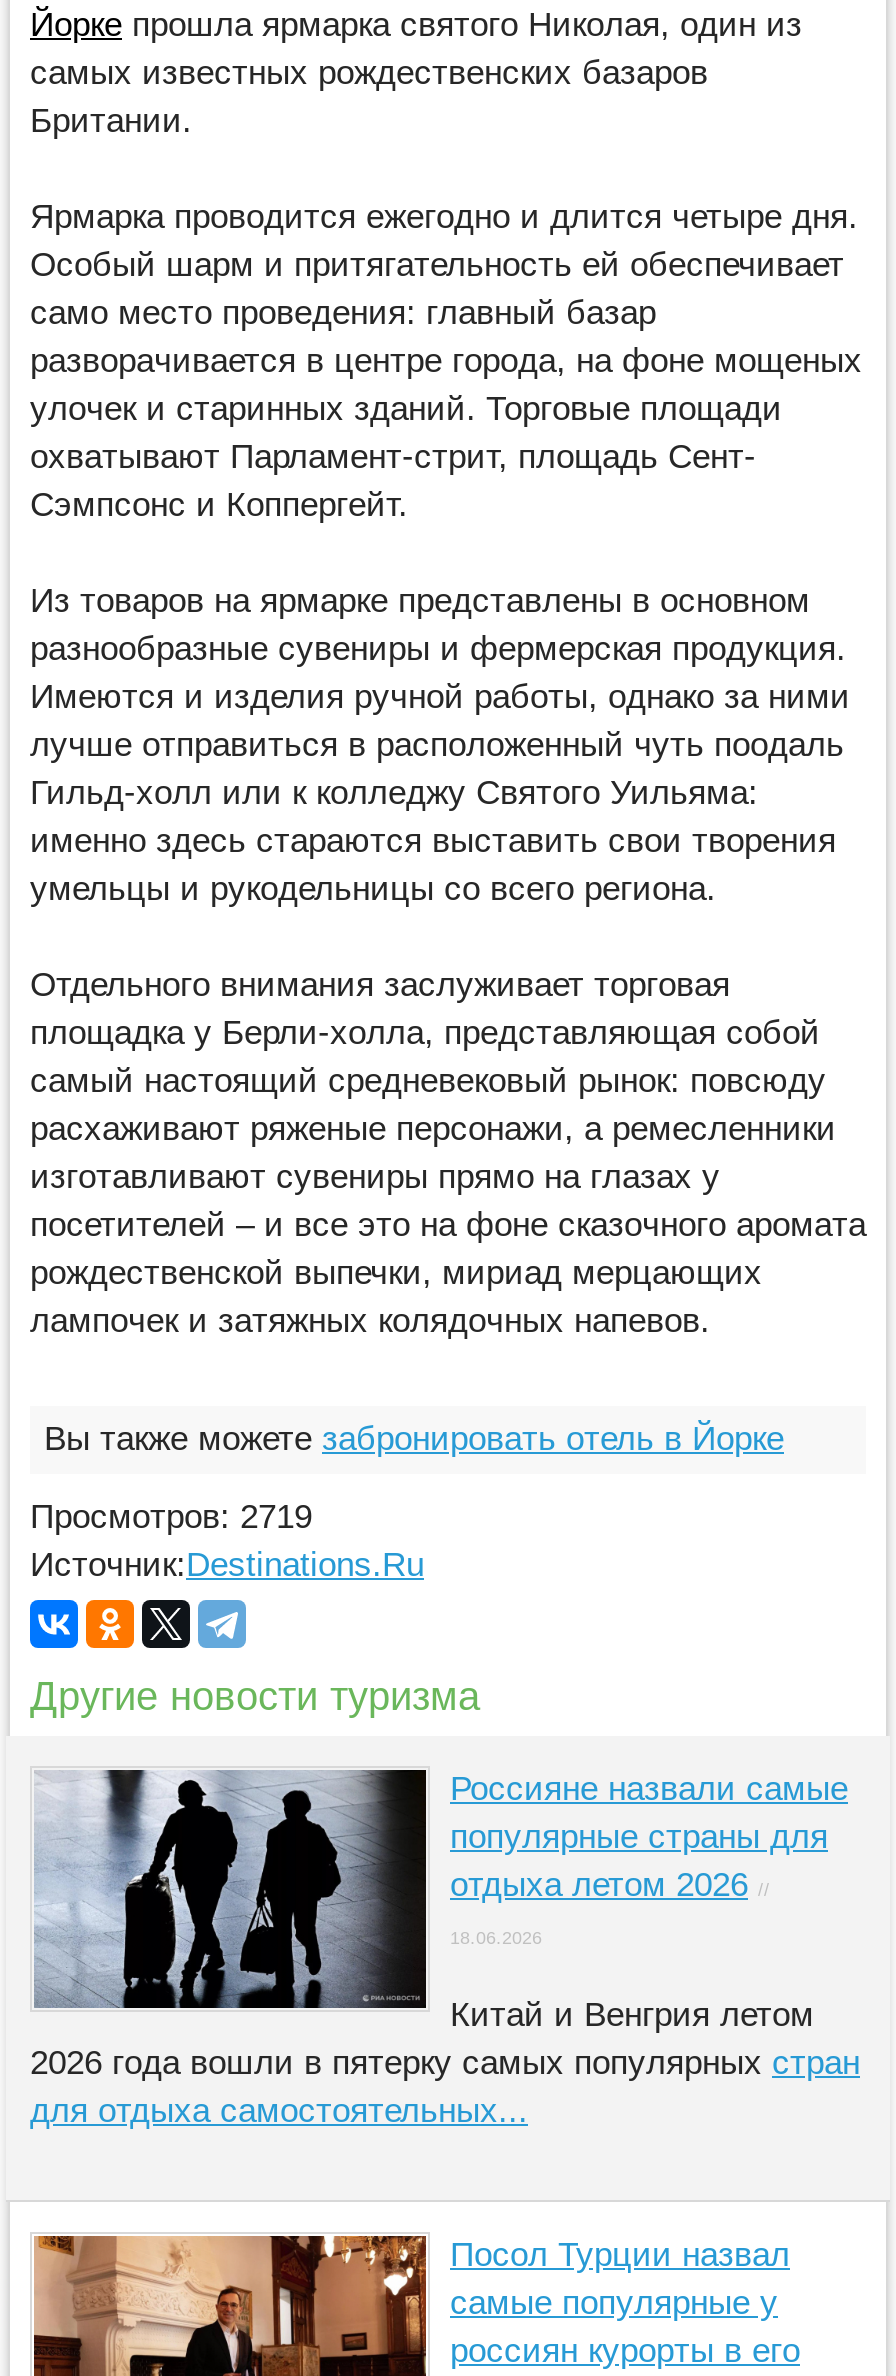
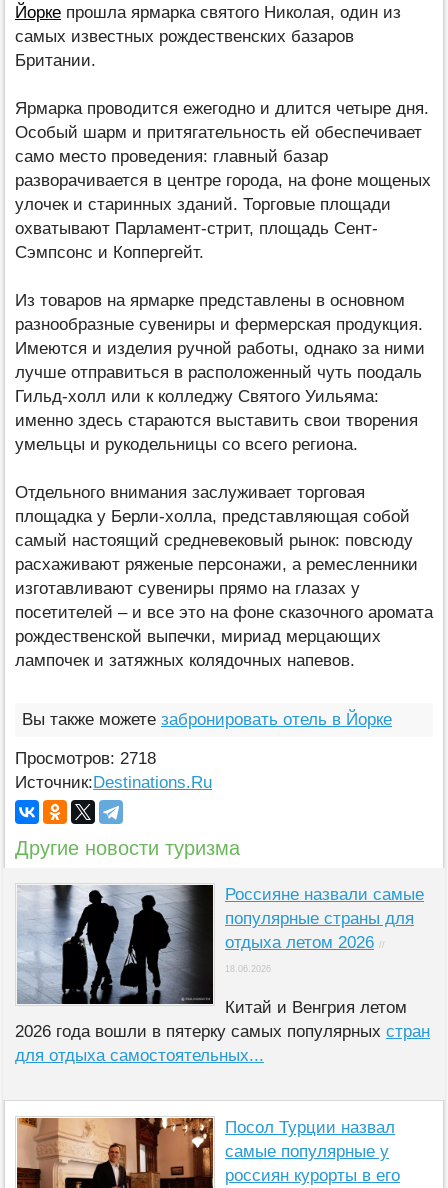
[30,1499,312,1537] Просмотров: 2719 -> [15,749,156,768] Просмотров: 2718

